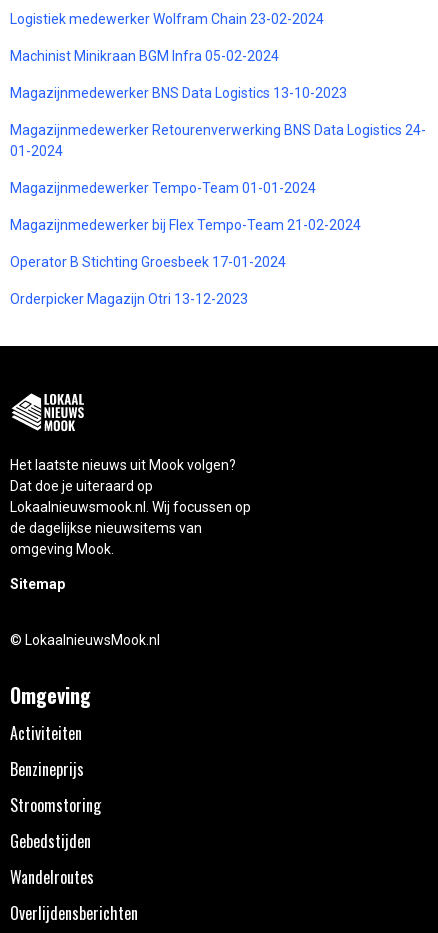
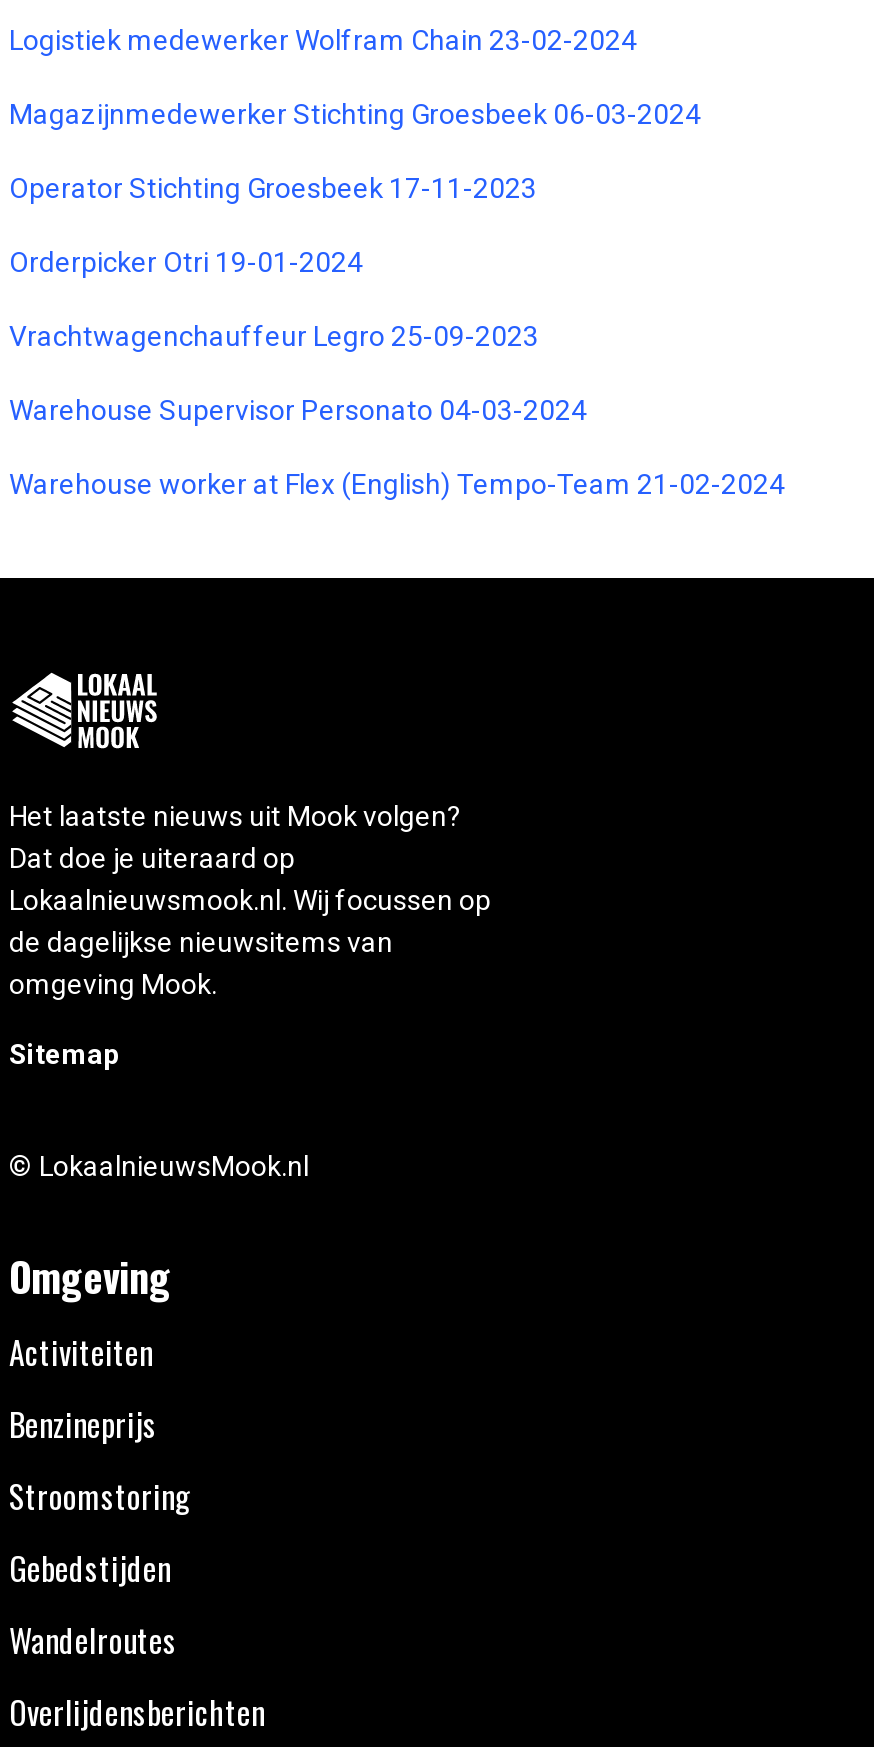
[10,48,426,307] Machinist Minikraan BGM Infra 05-02-2024 | Magazijnmedewerker BNS Data Logistics 13-10-2023 | Magazijnmedewerker Retourenverwerking BNS Data Logistics 24- | 01-2024 | Magazijnmedewerker Tempo-Team 01-01-2024 | Magazijnmedewerker bij Flex Tempo-Team 21-02-2024 | Operator B Stichting Groesbeek 17-01-2024 | Orderpicker Magazijn Otri 13-12-2023 -> [9,98,785,500] Magazijnmedewerker Stichting Groesbeek 06-03-2024 | Operator Stichting Groesbeek 17-11-2023 | Orderpicker Otri 19-01-2024 | Vrachtwagenchauffeur Legro 25-09-2023 | Warehouse Supervisor Personato 04-03-2024 | Warehouse worker at Flex (English) Tempo-Team 21-02-2024

